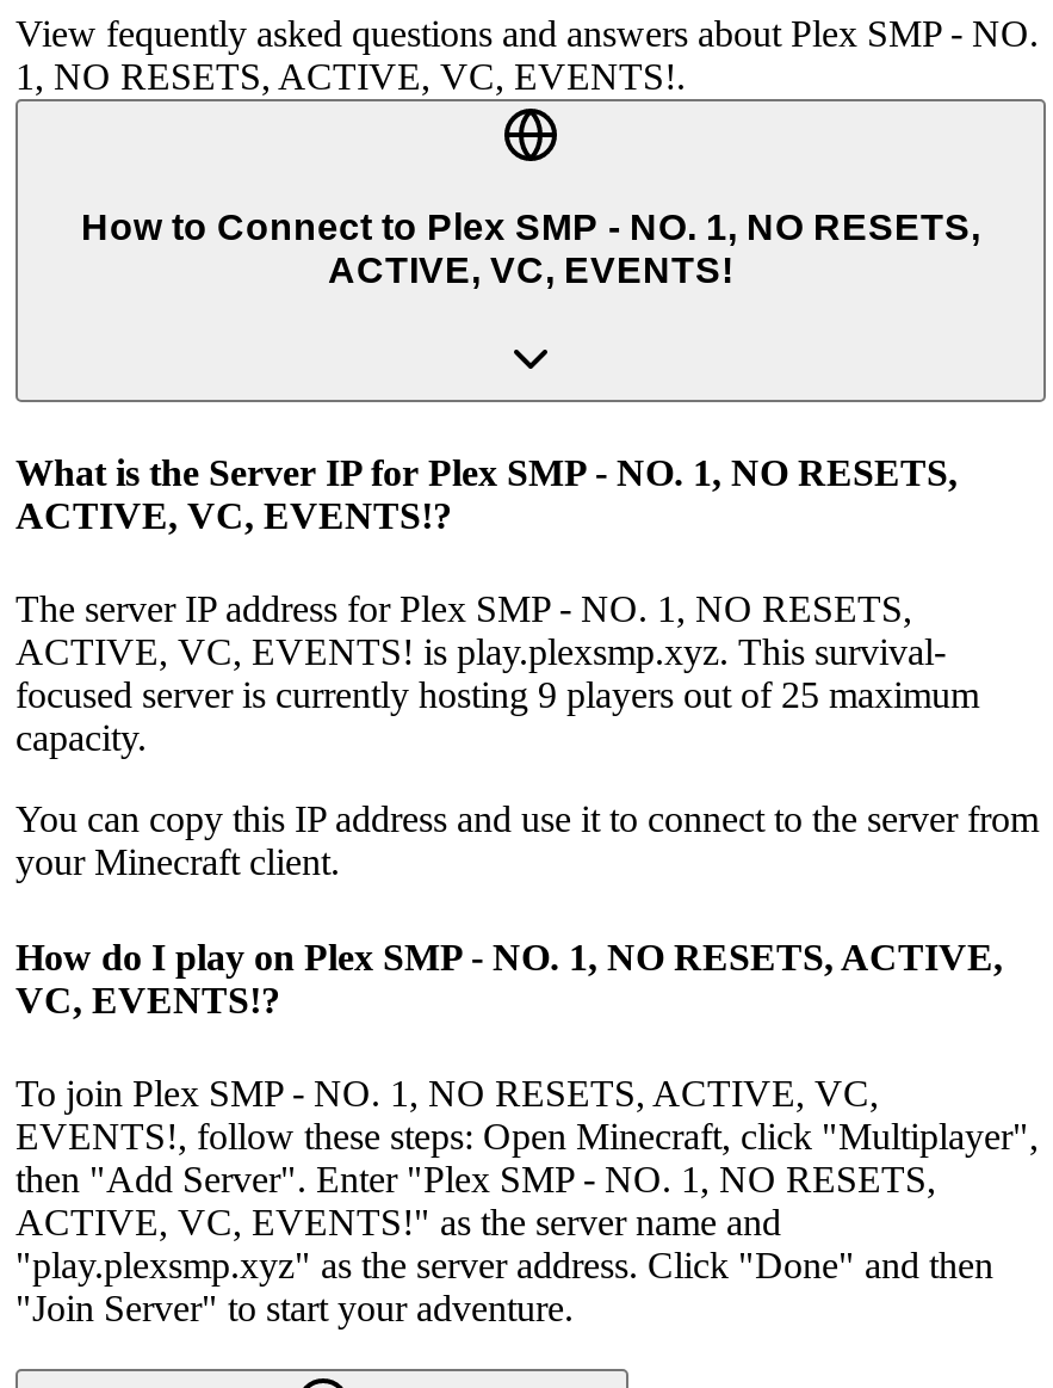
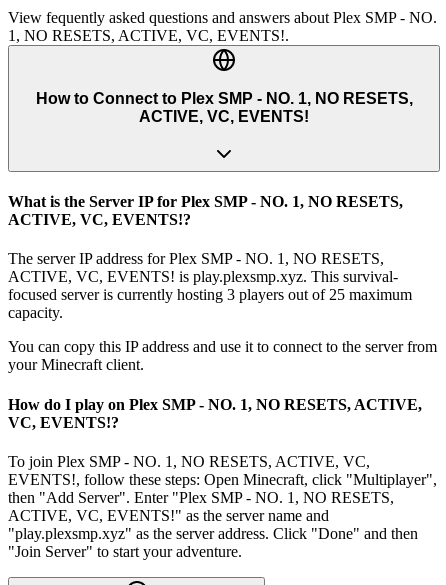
[16,676,979,716] focused server is currently hosting 9 players out of 25 maximum -> [8,286,412,303] focused server is currently hosting 3 players out of 25 maximum

